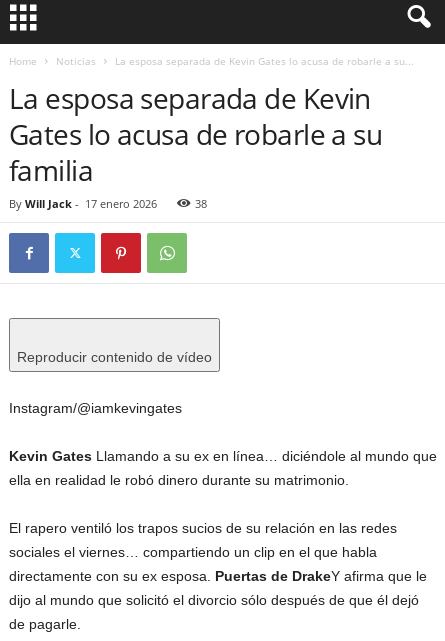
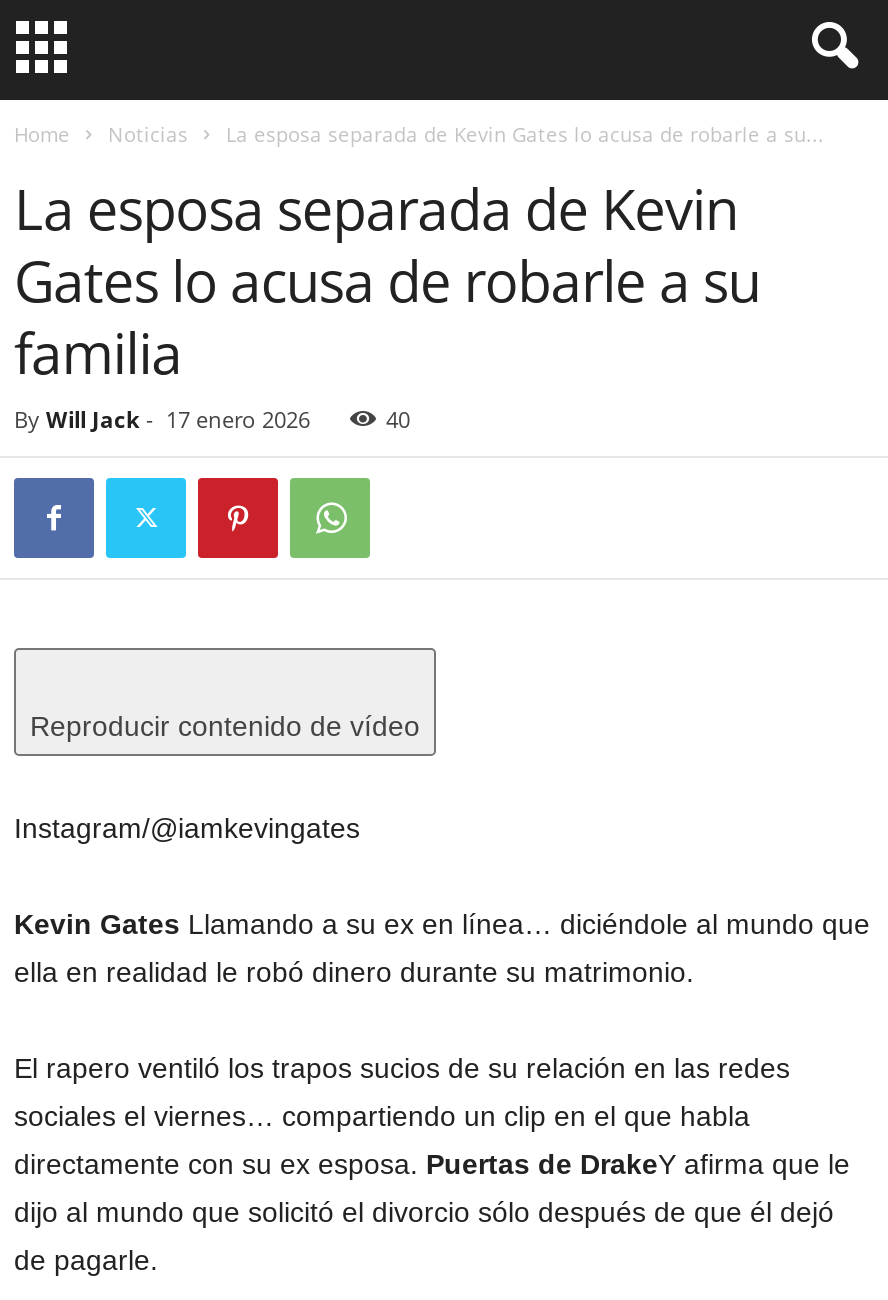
[195,196,207,211] 38 -> [386,404,410,434] 40

